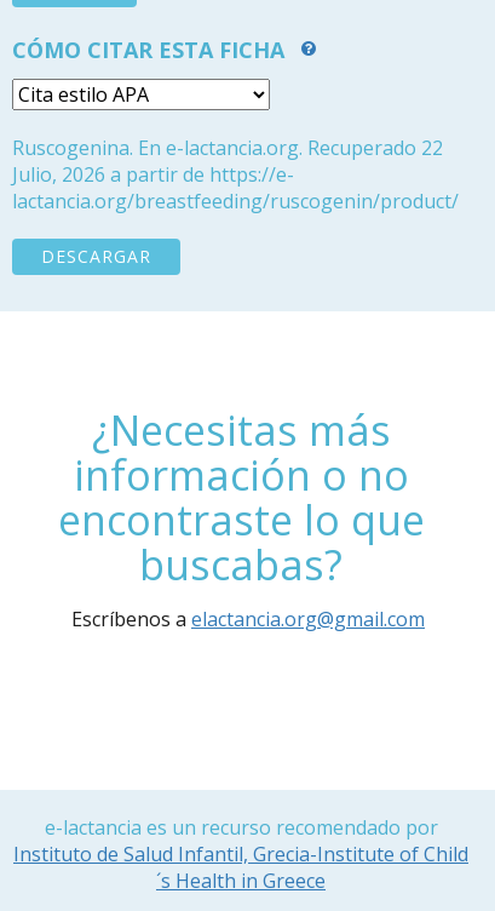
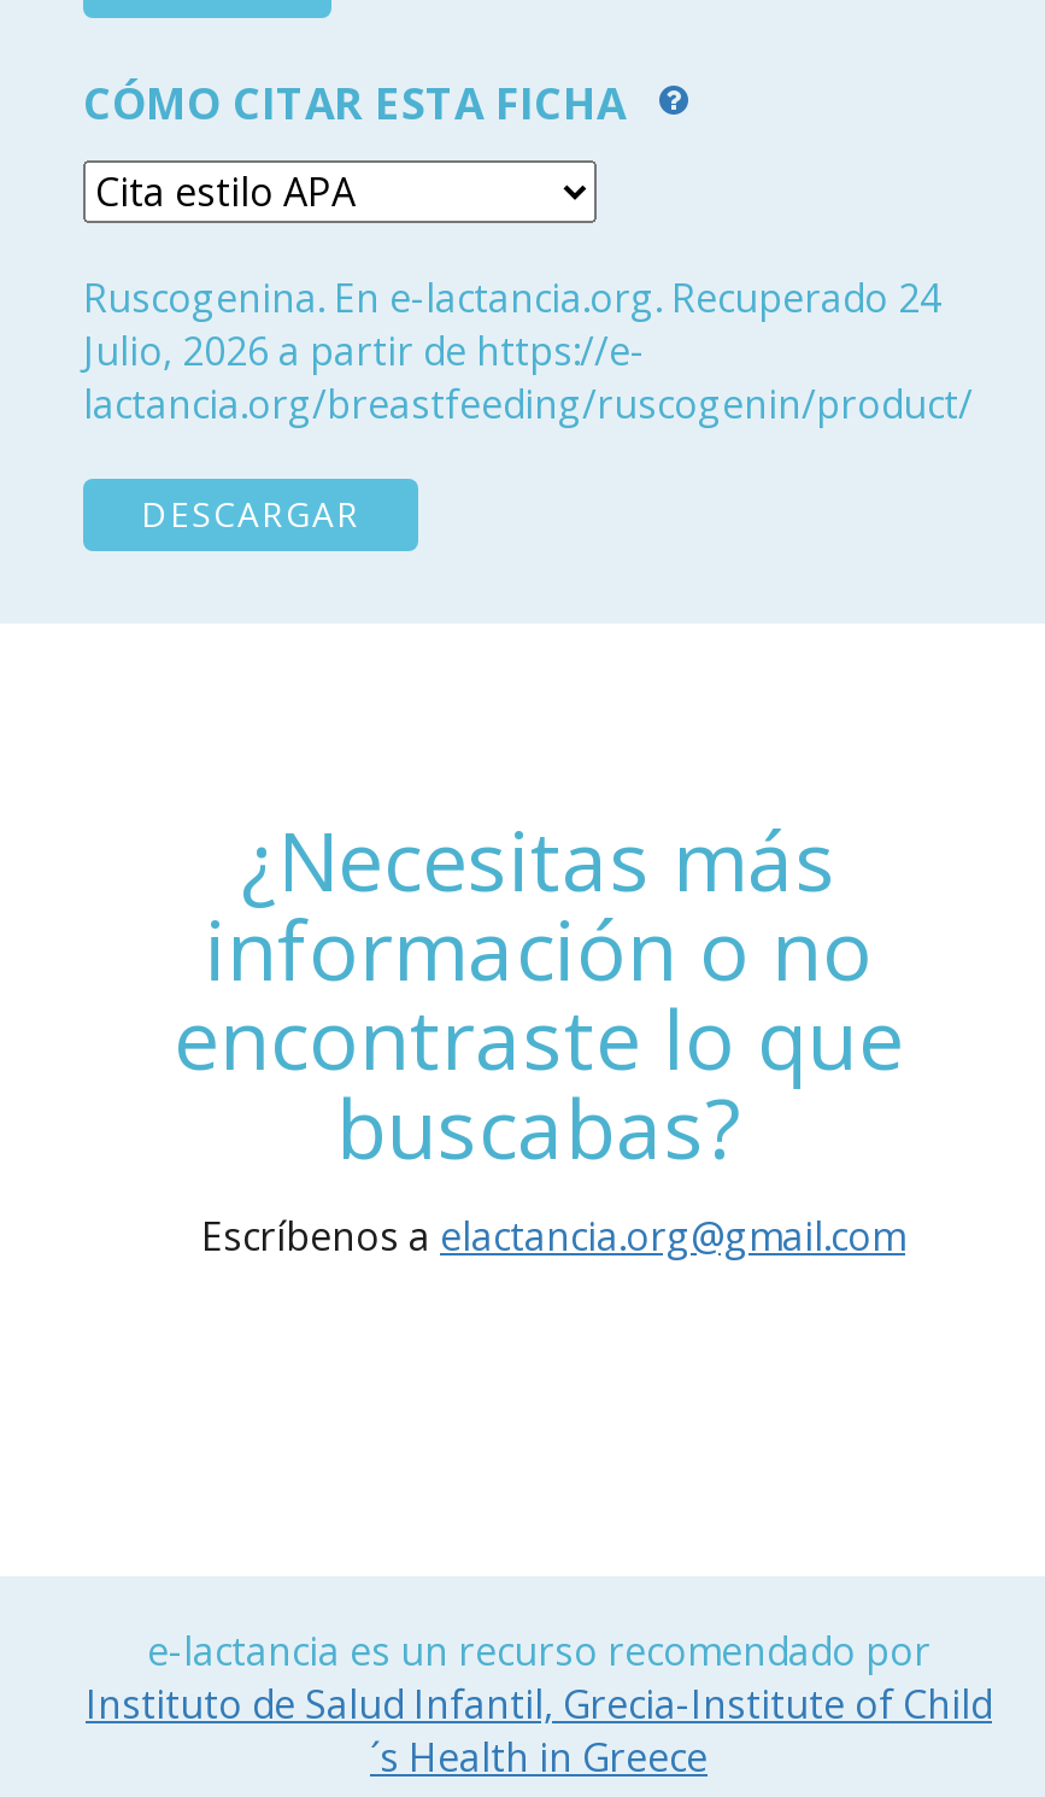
[12,134,443,161] Ruscogenina. En e-lactancia.org. Recuperado 22 -> [83,271,941,324] Ruscogenina. En e-lactancia.org. Recuperado 24

